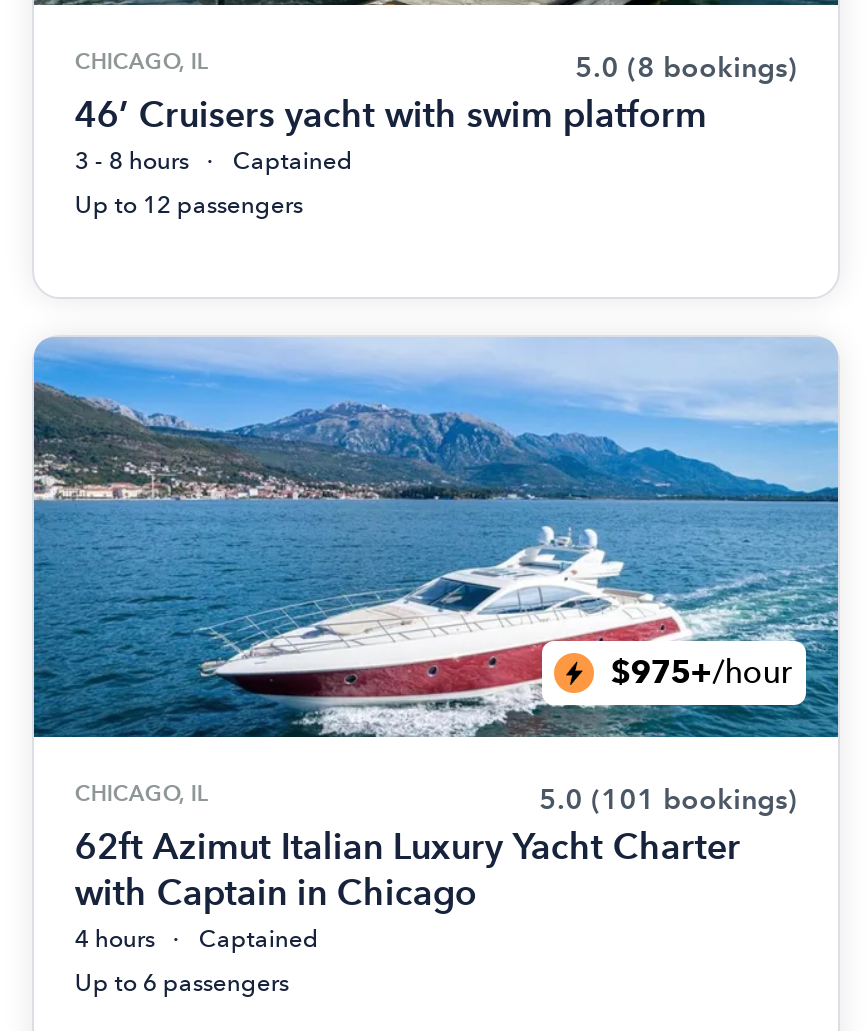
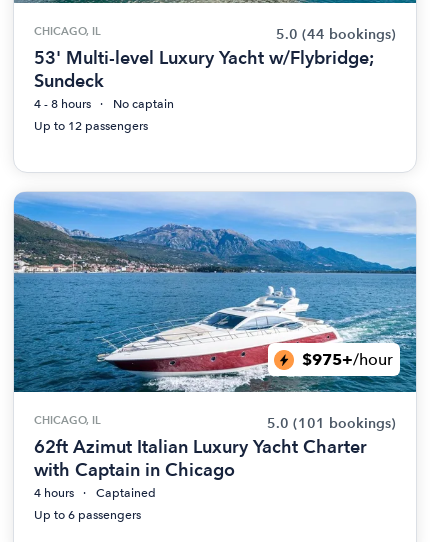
[75,52,797,176] 5.0 (8 bookings) | 46’ Cruisers yacht with swim platform | 3 - 8 hours | Captained -> [34,26,396,111] 5.0 (44 bookings) | 53' Multi-level Luxury Yacht w/Flybridge; | Sundeck | 4 - 8 hours | No captain

